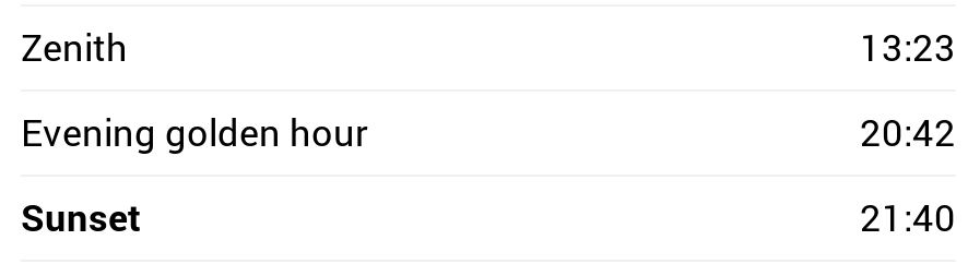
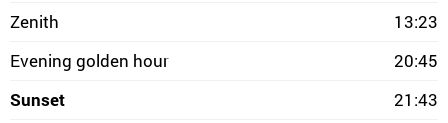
[860,107,956,157] 20:42 -> [394,49,438,72] 20:45
[860,192,956,242] 21:40 -> [394,88,438,111] 21:43

